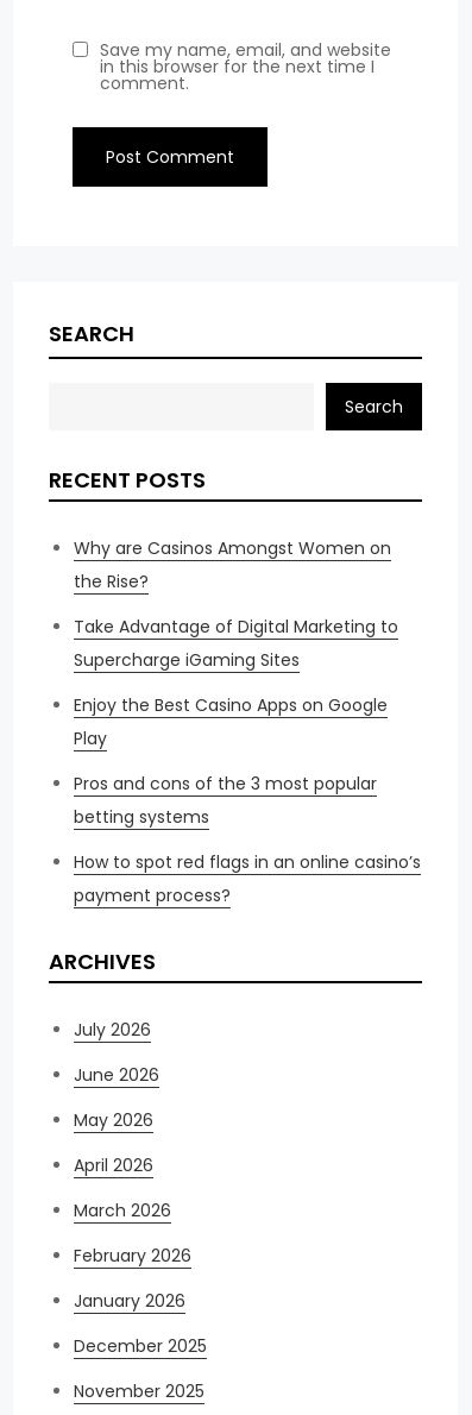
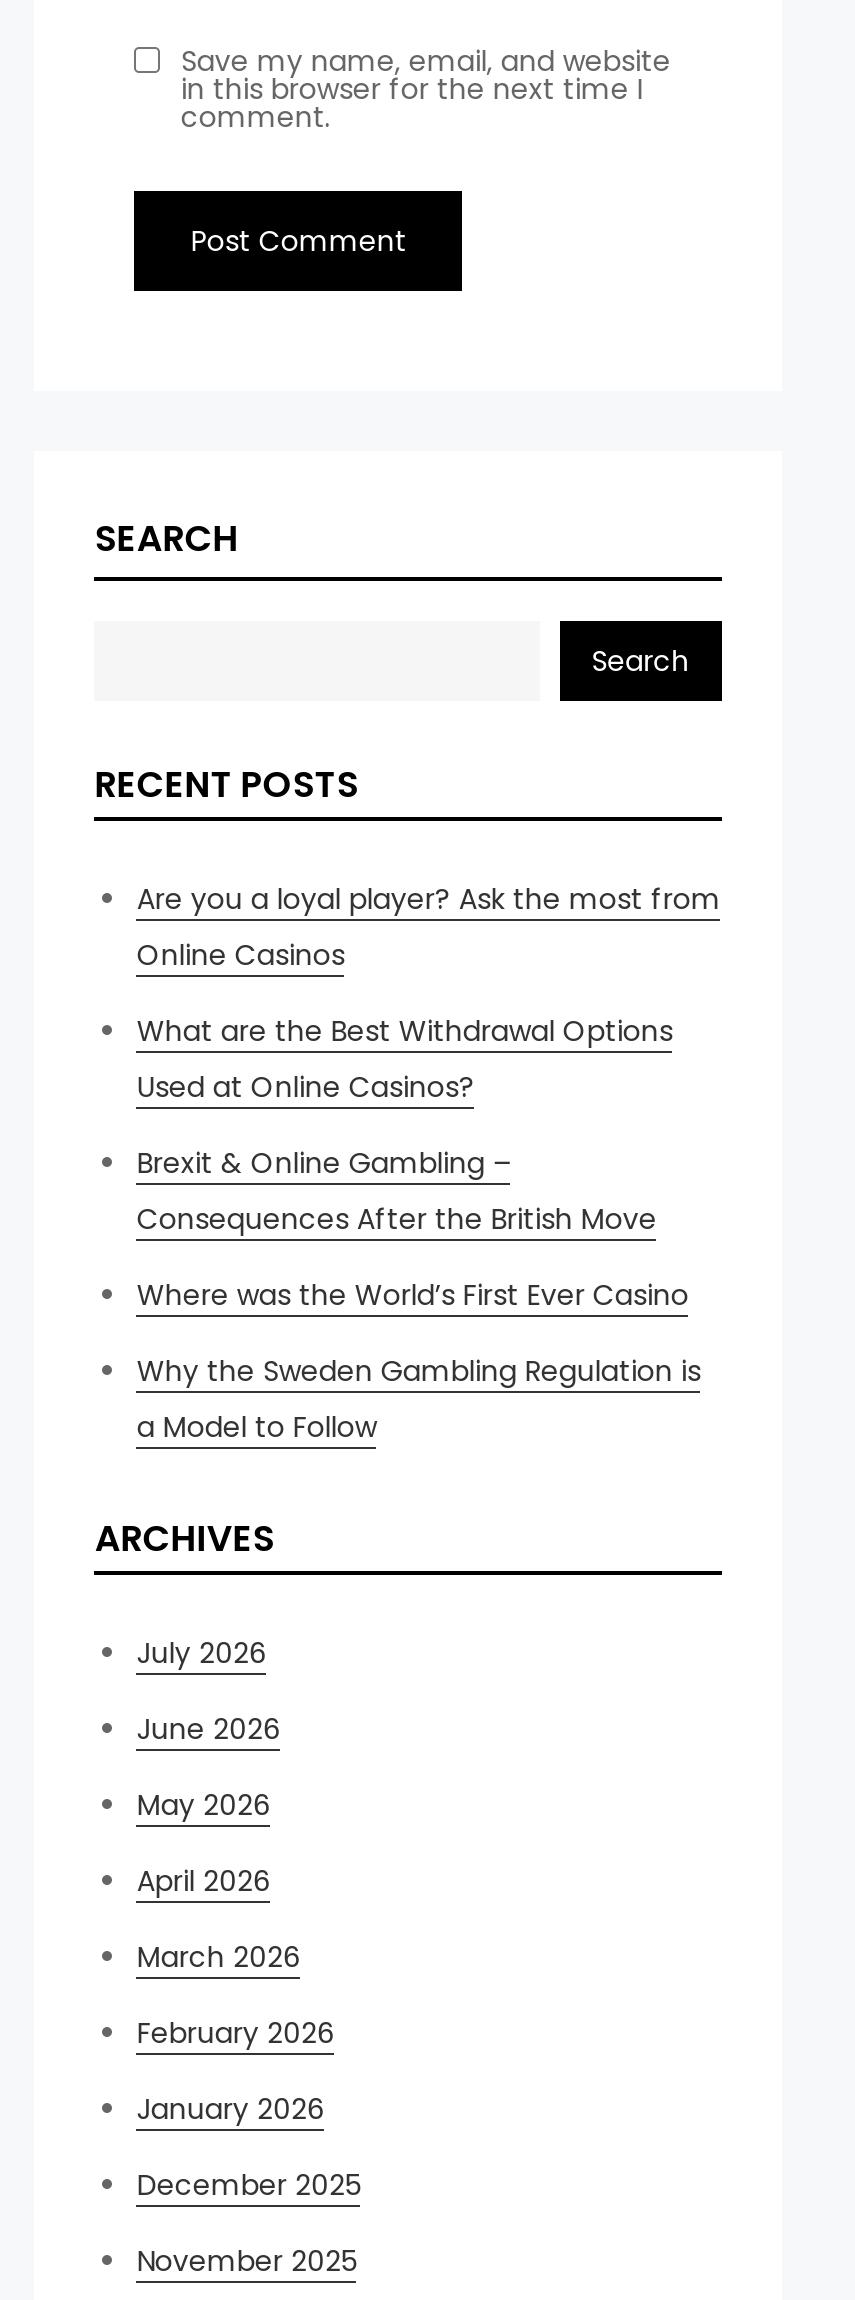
[74,536,392,593] Why are Casinos Amongst Women on | the Rise? -> [137,879,721,975] Are you a loyal player? Ask the most from | Online Casinos
[74,615,399,672] Take Advantage of Digital Marketing to | Supercharge iGaming Sites -> [137,1011,673,1107] What are the Best Withdrawal Options | Used at Online Casinos?
[74,693,388,750] Enjoy the Best Casino Apps on Google | Play -> [137,1143,657,1239] Brexit & Online Gambling – | Consequences After the British Move
[74,772,377,829] Pros and cons of the 3 most popular | betting systems -> [137,1275,689,1315] Where was the World’s First Ever Casino
[74,850,421,907] How to spot red flags in an online casino’s | payment process? -> [137,1351,701,1447] Why the Sweden Gambling Regulation is | a Model to Follow

